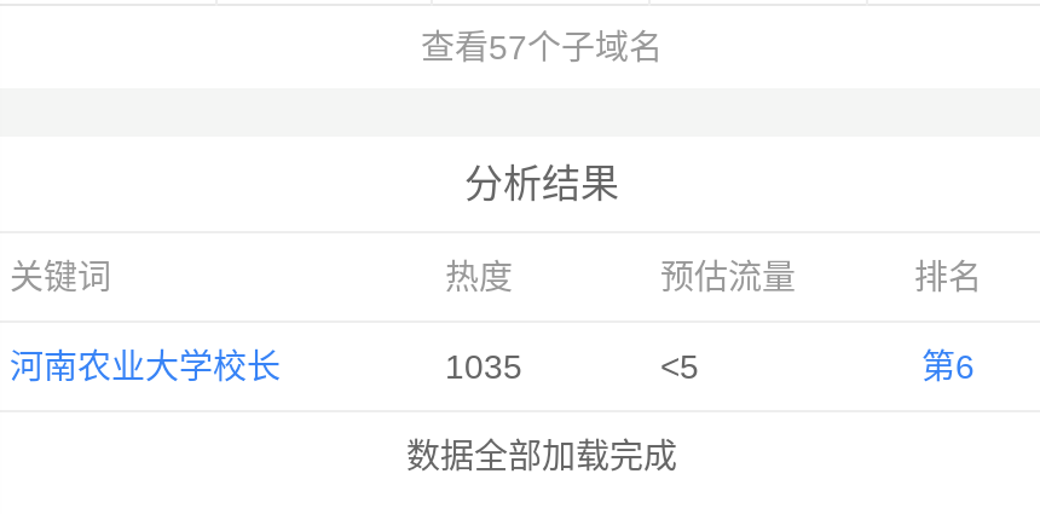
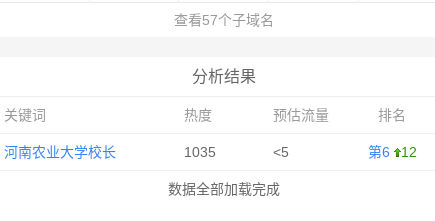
none -> [400,144,416,160] 12

